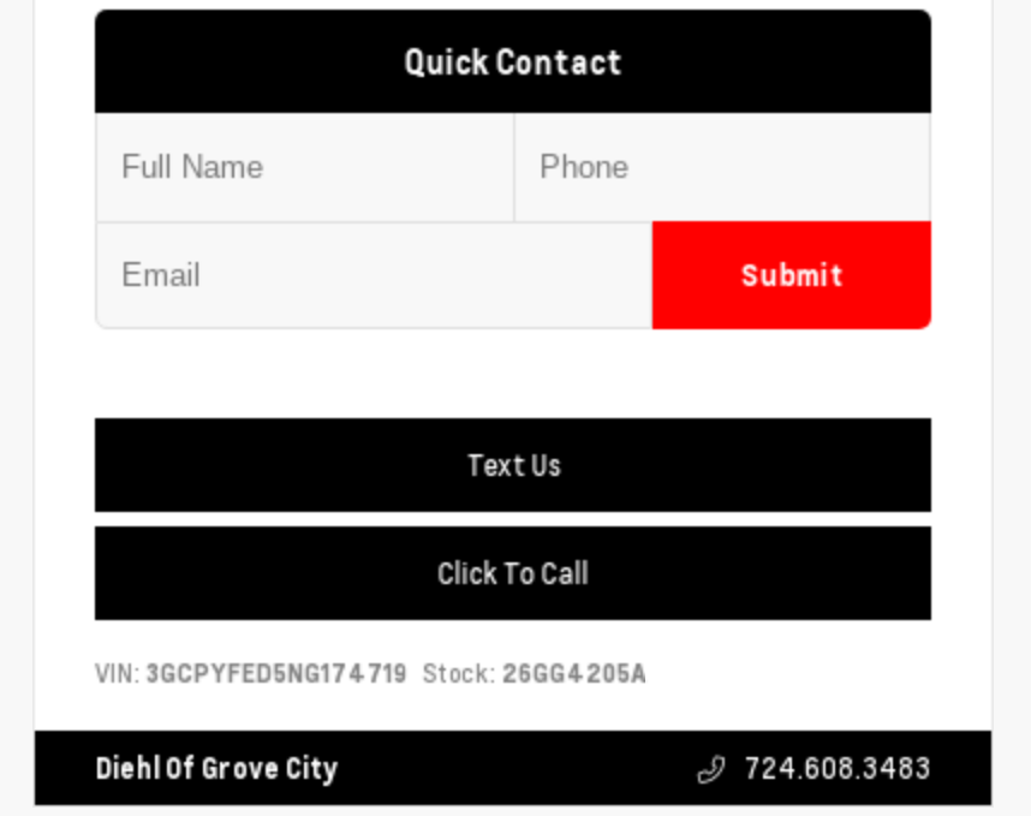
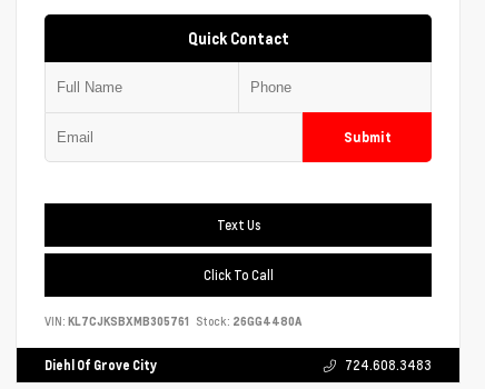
[95,655,645,689] VIN: 3GCPYFED5NG174719 Stock: 26GG4205A -> [44,313,301,328] VIN: KL7CJKSBXMB305761 Stock: 26GG4480A

